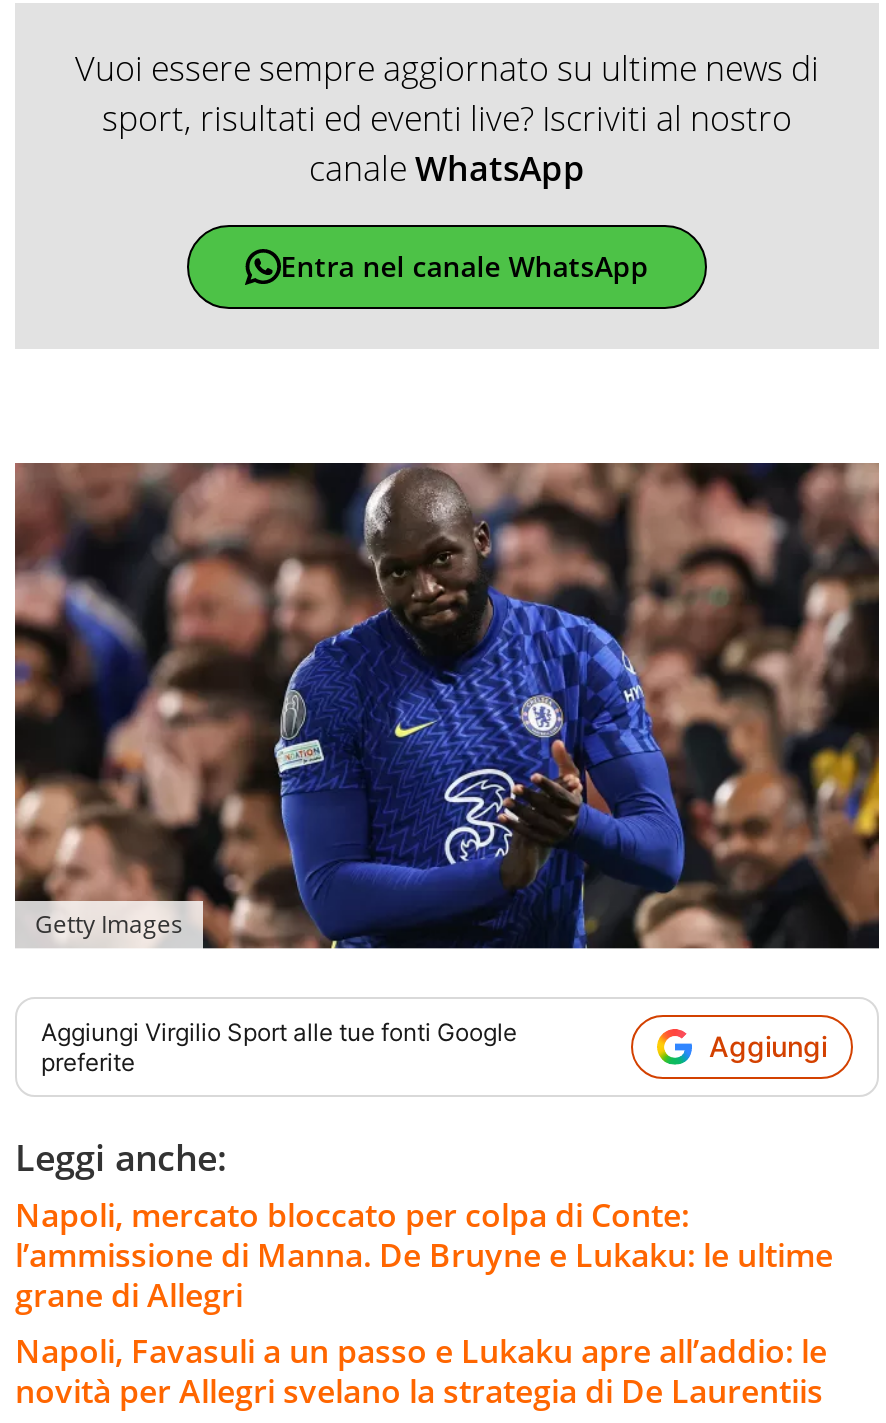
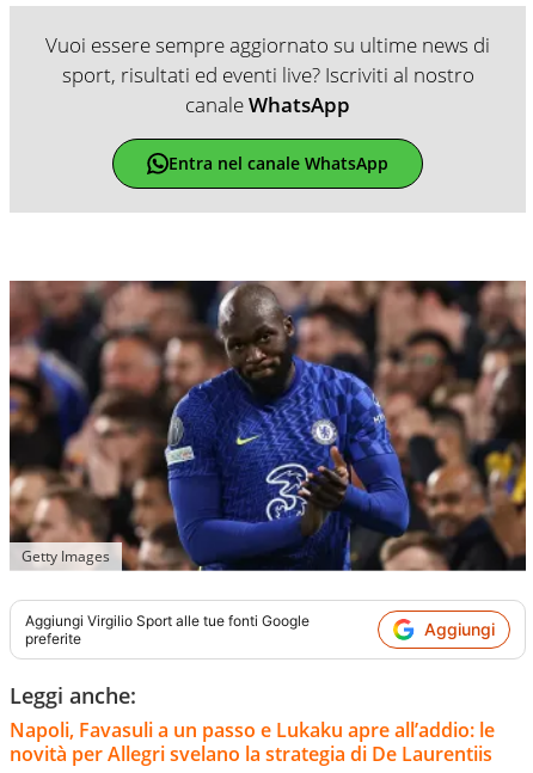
[15,1193,833,1317] Napoli, mercato bloccato per colpa di Conte: | l’ammissione di Manna. De Bruyne e Lukaku: le ultime | grane di Allegri -> none

